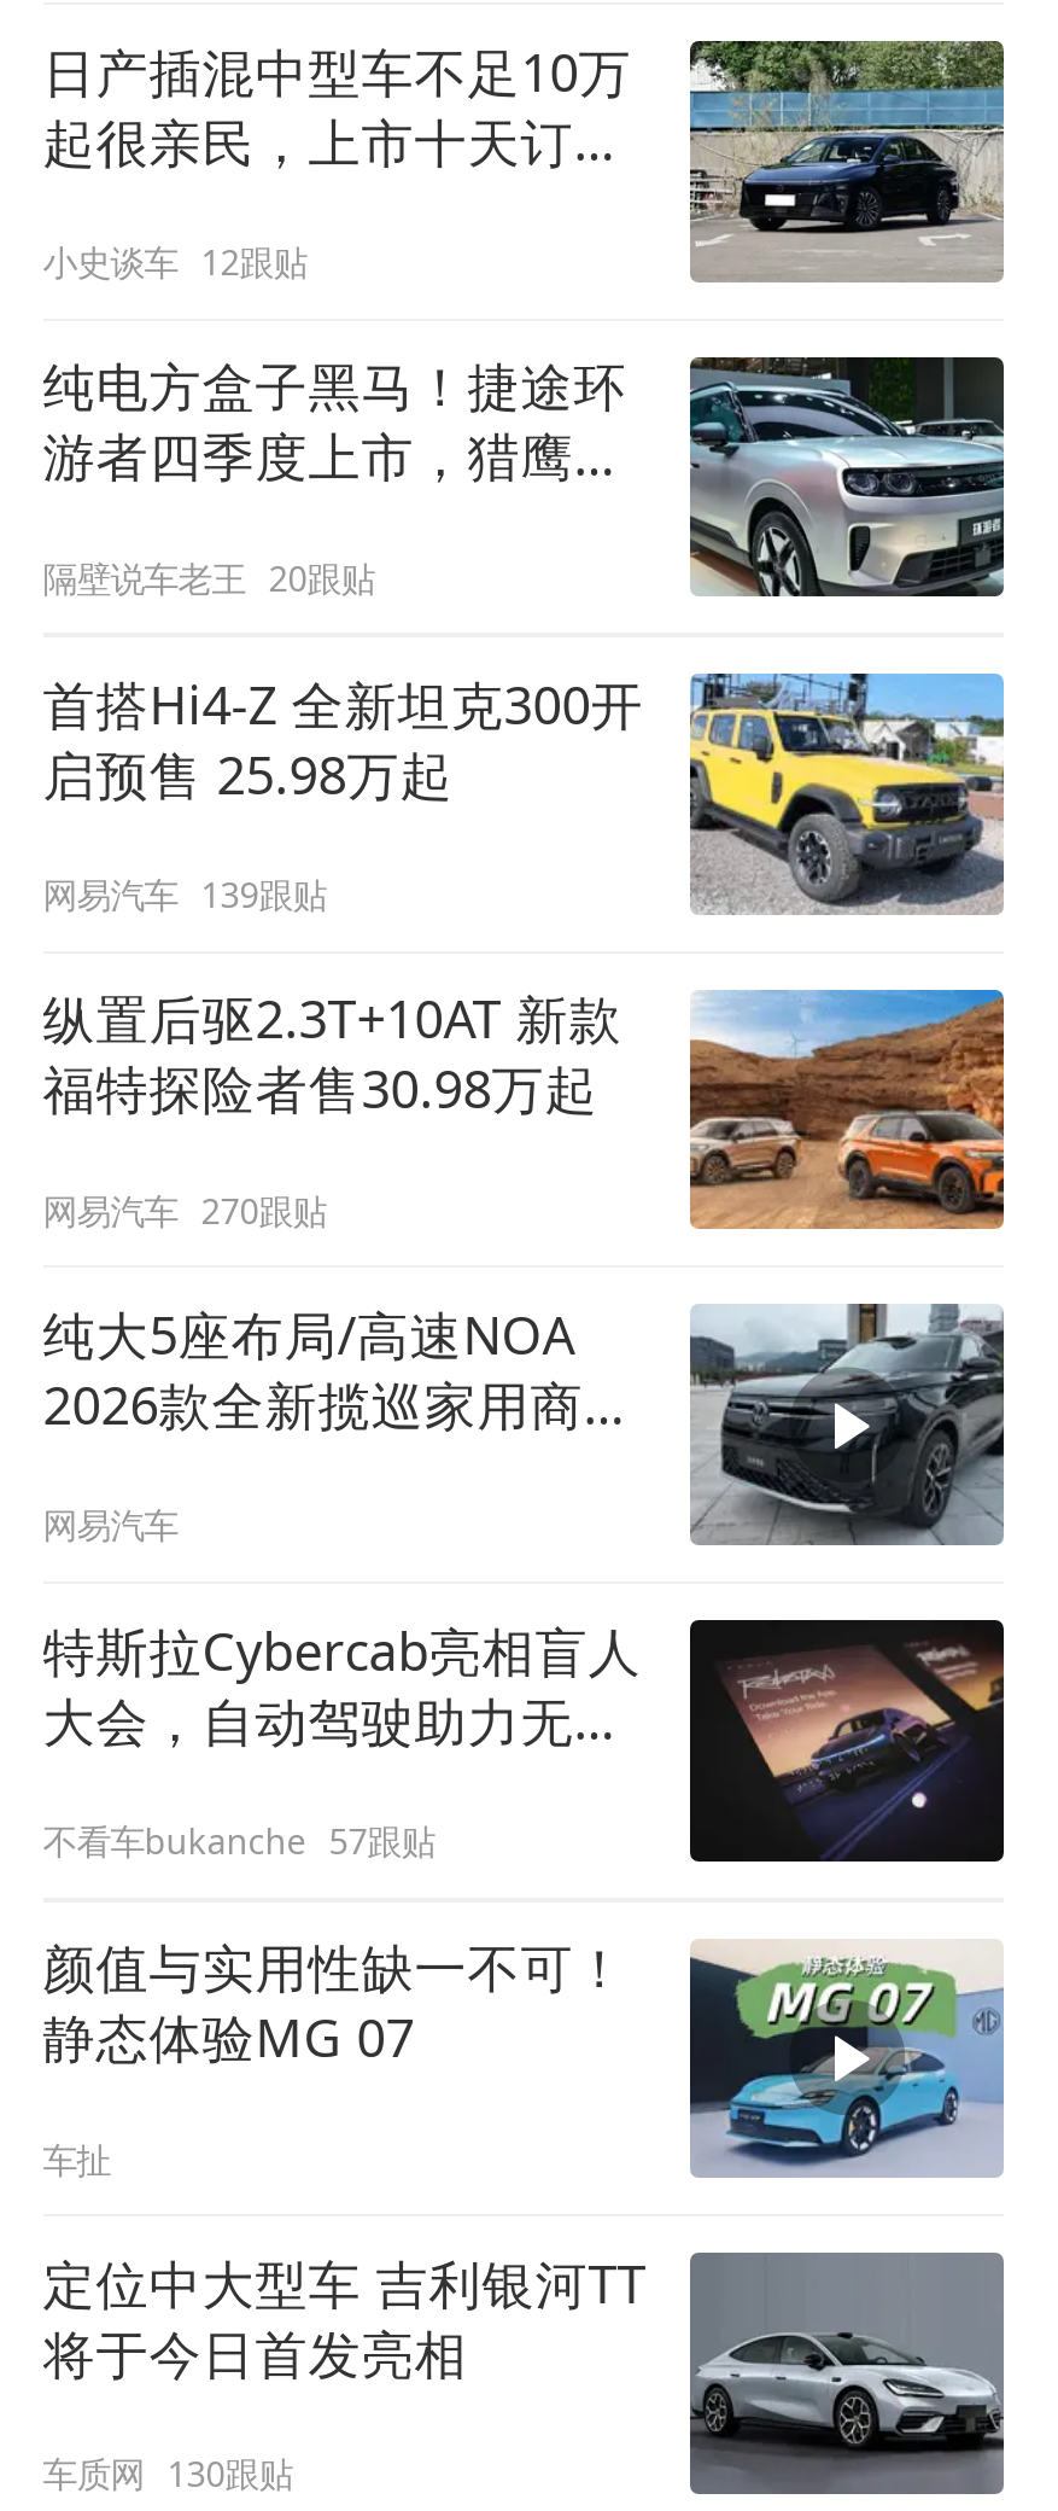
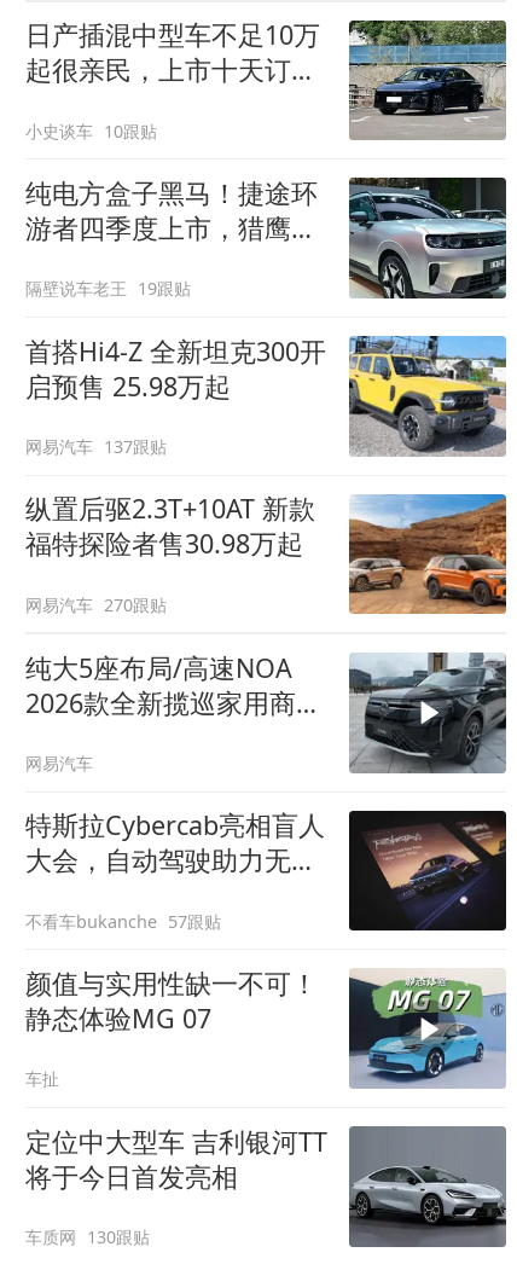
[43,239,307,284] 小史谈车 12跟贴 -> [25,119,157,142] 小史谈车 10跟贴
[43,554,375,600] 隔壁说车老王 20跟贴 -> [25,277,191,300] 隔壁说车老王 19跟贴
[43,872,326,917] 网易汽车 139跟贴 -> [25,435,167,458] 网易汽车 137跟贴

